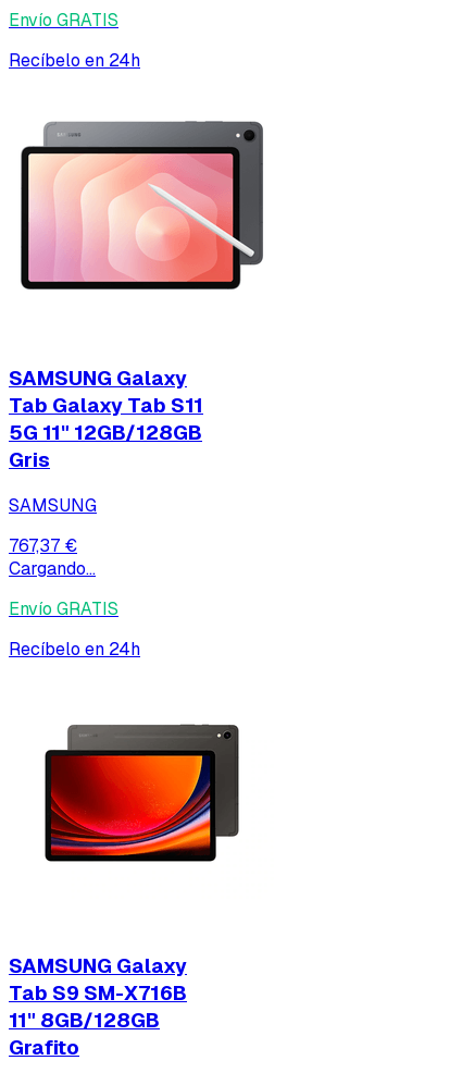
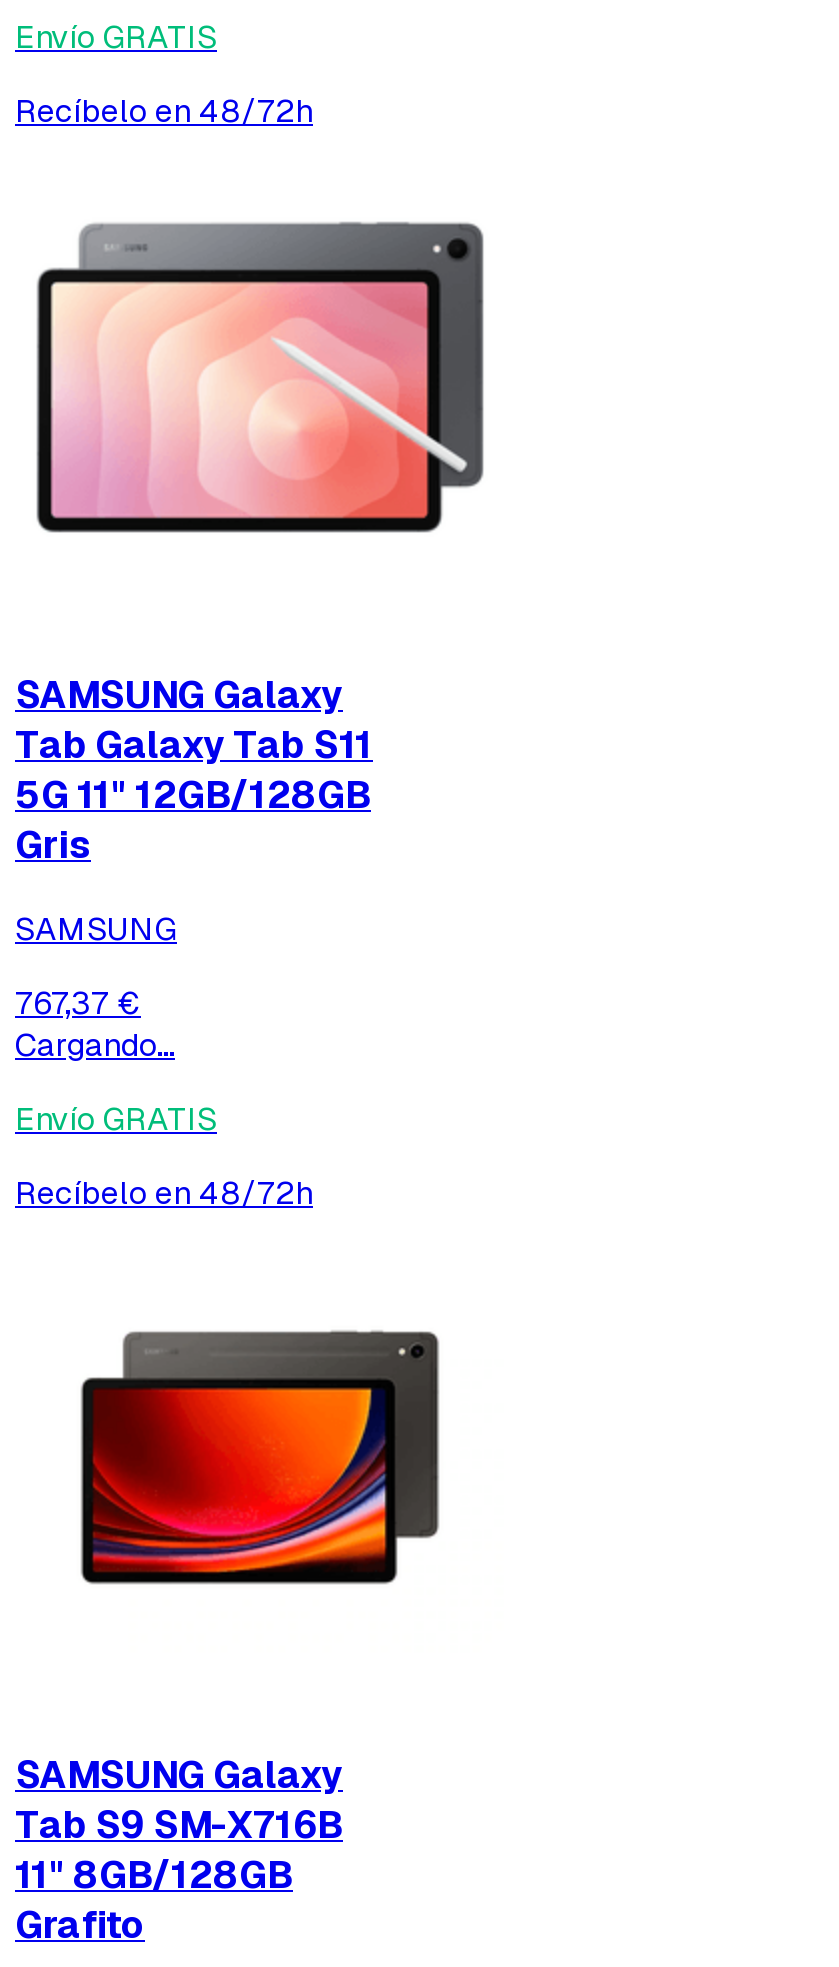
[9,49,140,72] Recíbelo en 24h -> [15,90,313,132] Recíbelo en 48/72h
[9,637,140,660] Recíbelo en 24h -> [15,1171,313,1213] Recíbelo en 48/72h

